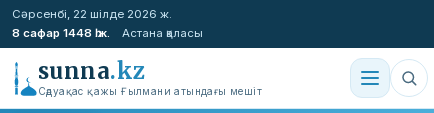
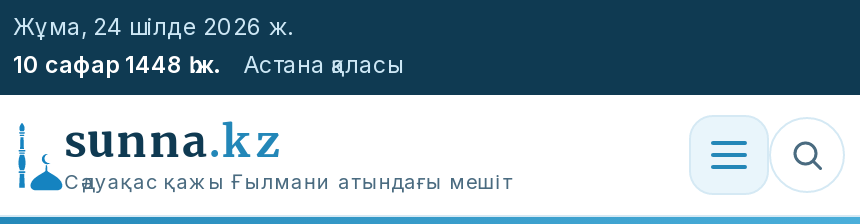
[12,7,172,21] Сәрсенбі, 22 шілде 2026 ж. -> [13,13,293,41] Жұма, 24 шілде 2026 ж.
[12,26,203,40] 8 сафар 1448 һ.ж. Астана қаласы -> [13,51,405,79] 10 сафар 1448 һ.ж. Астана қаласы

